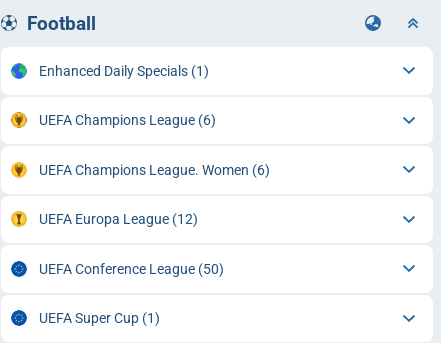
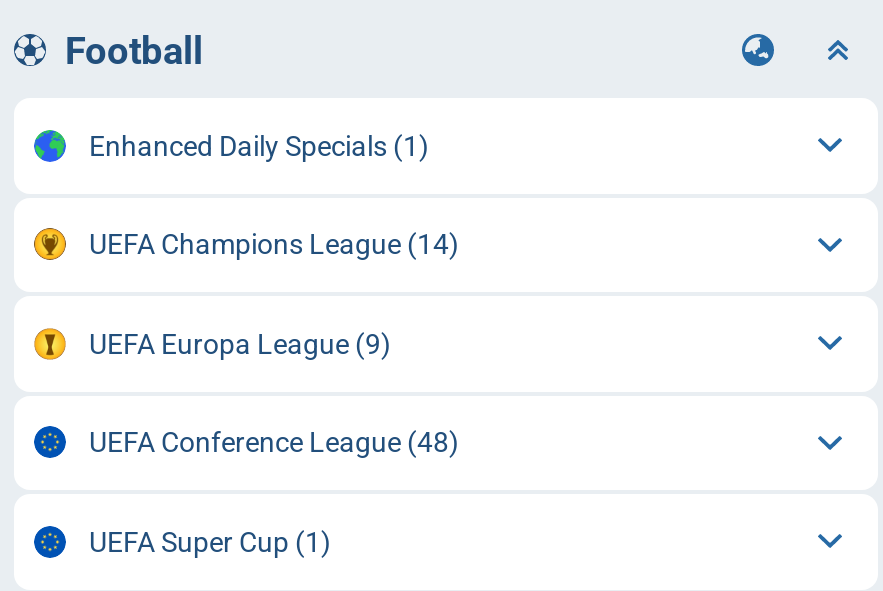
[38,112,269,277] UEFA Champions League (6) | UEFA Champions League. Women (6) | UEFA Europa League (12) | UEFA Conference League (50) -> [89,228,459,458] UEFA Champions League (14) | UEFA Europa League (9) | UEFA Conference League (48)

